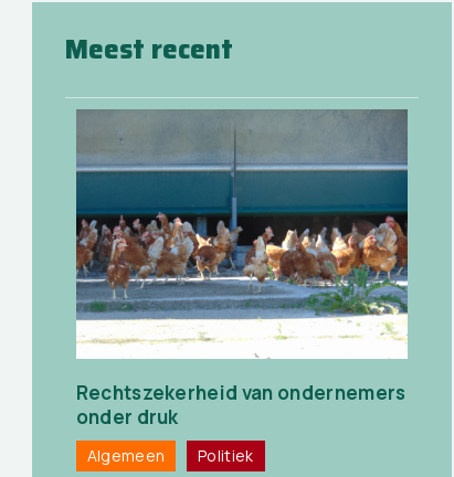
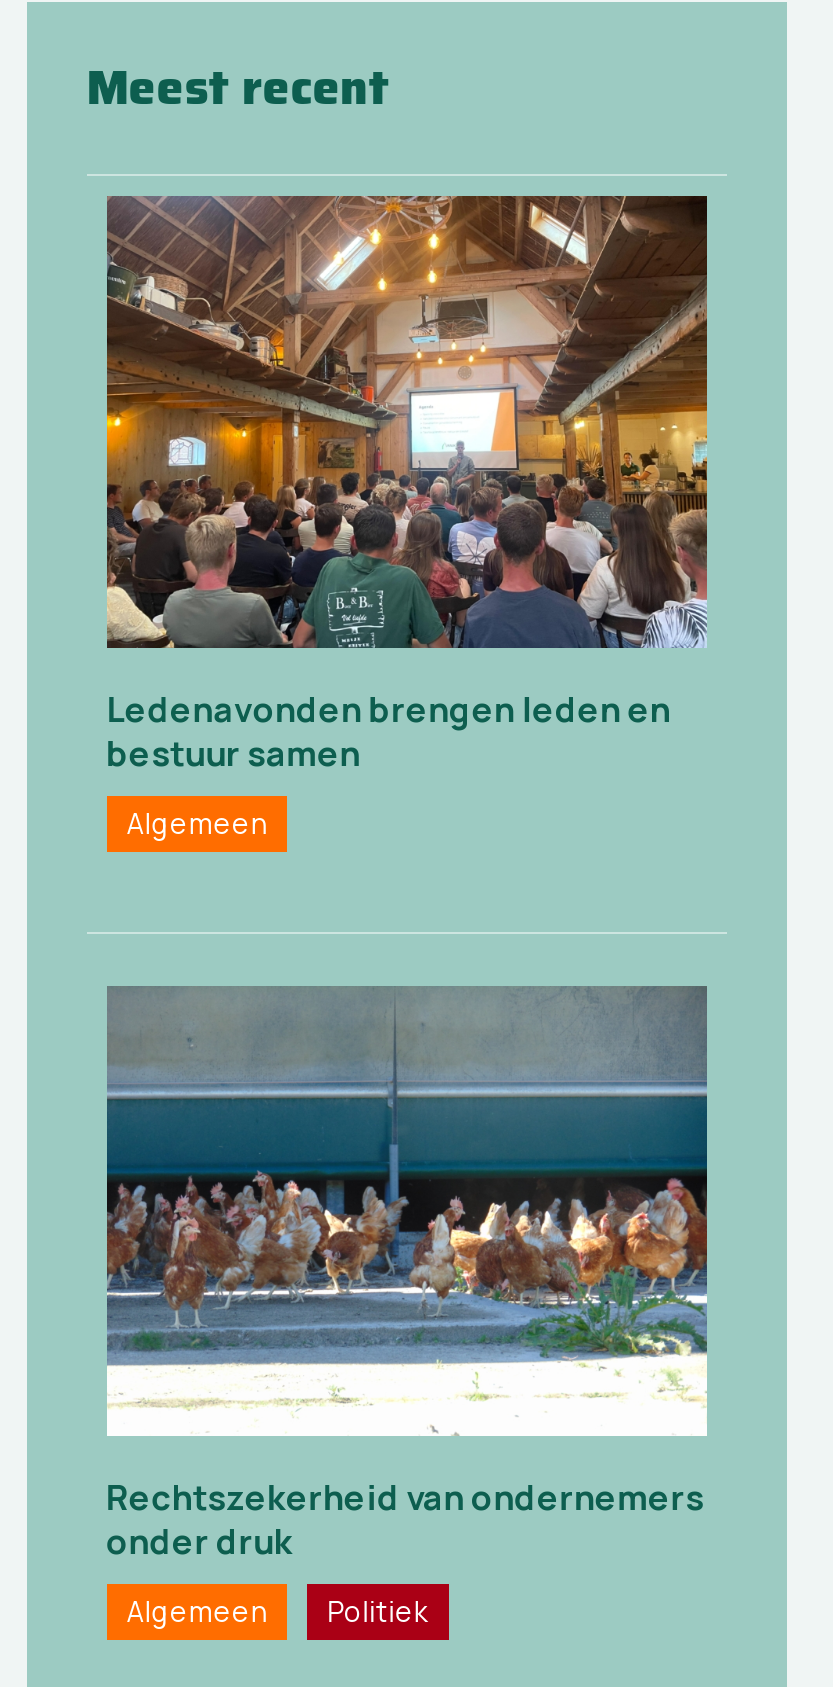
none -> [105,196,709,841] [image] | Ledenavonden brengen leden en | bestuur samen | Algemeen

